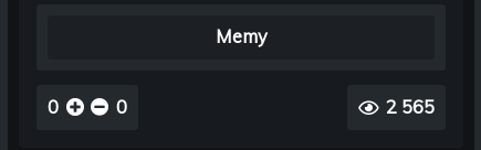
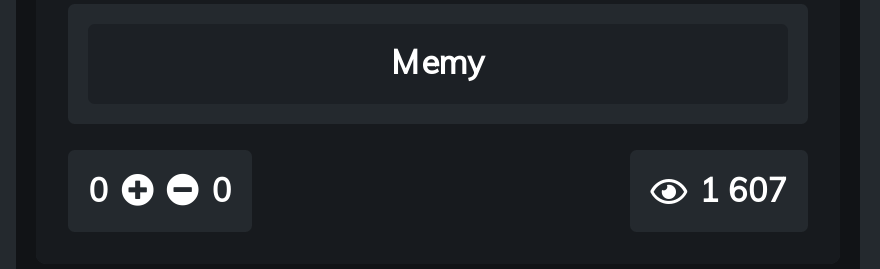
[386,96,434,118] 2 565 -> [700,170,788,210] 1 607

